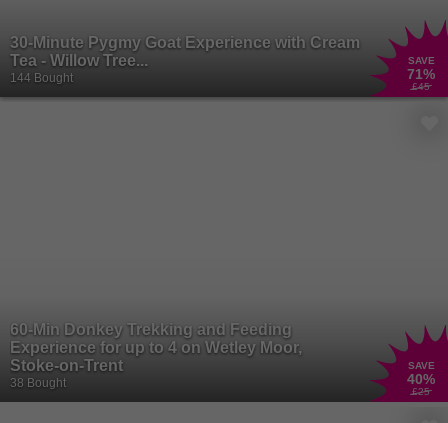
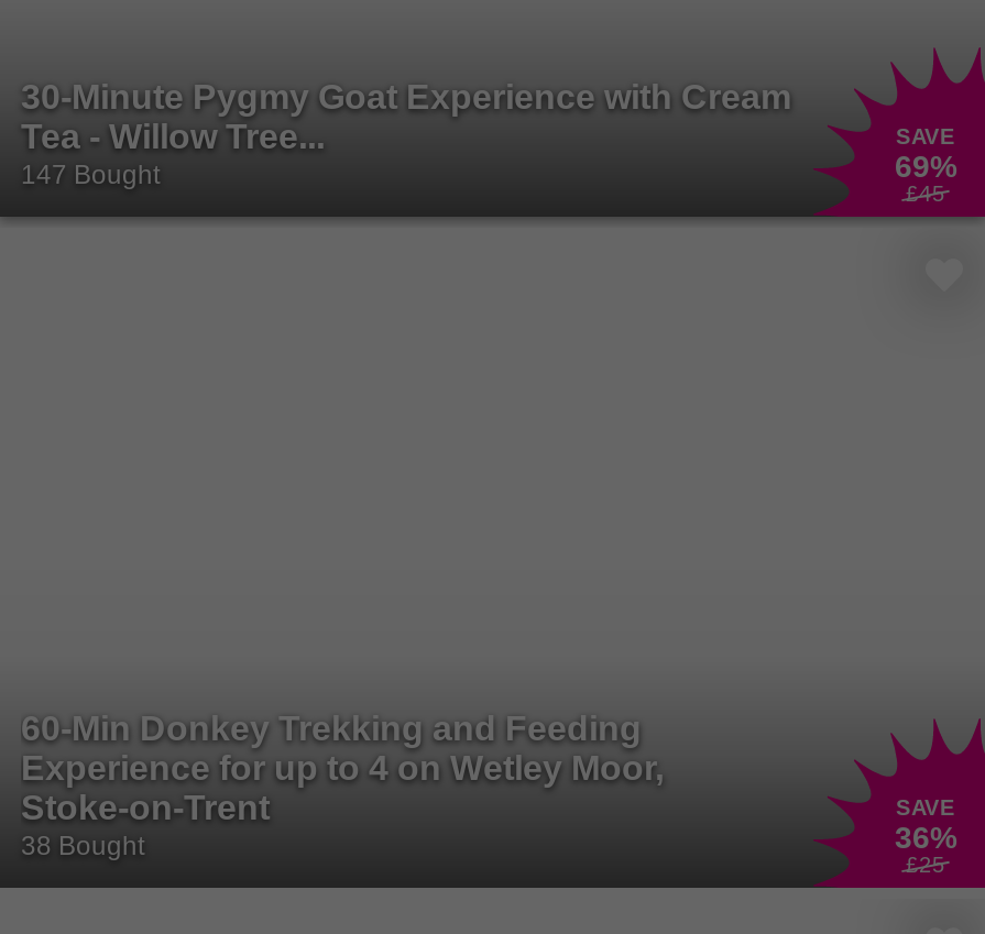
[10,71,73,85] 144 Bought -> [21,159,160,190] 147 Bought
[407,66,435,82] 71% -> [895,148,956,183] 69%
[407,370,435,386] 40% -> [895,818,956,854] 36%

